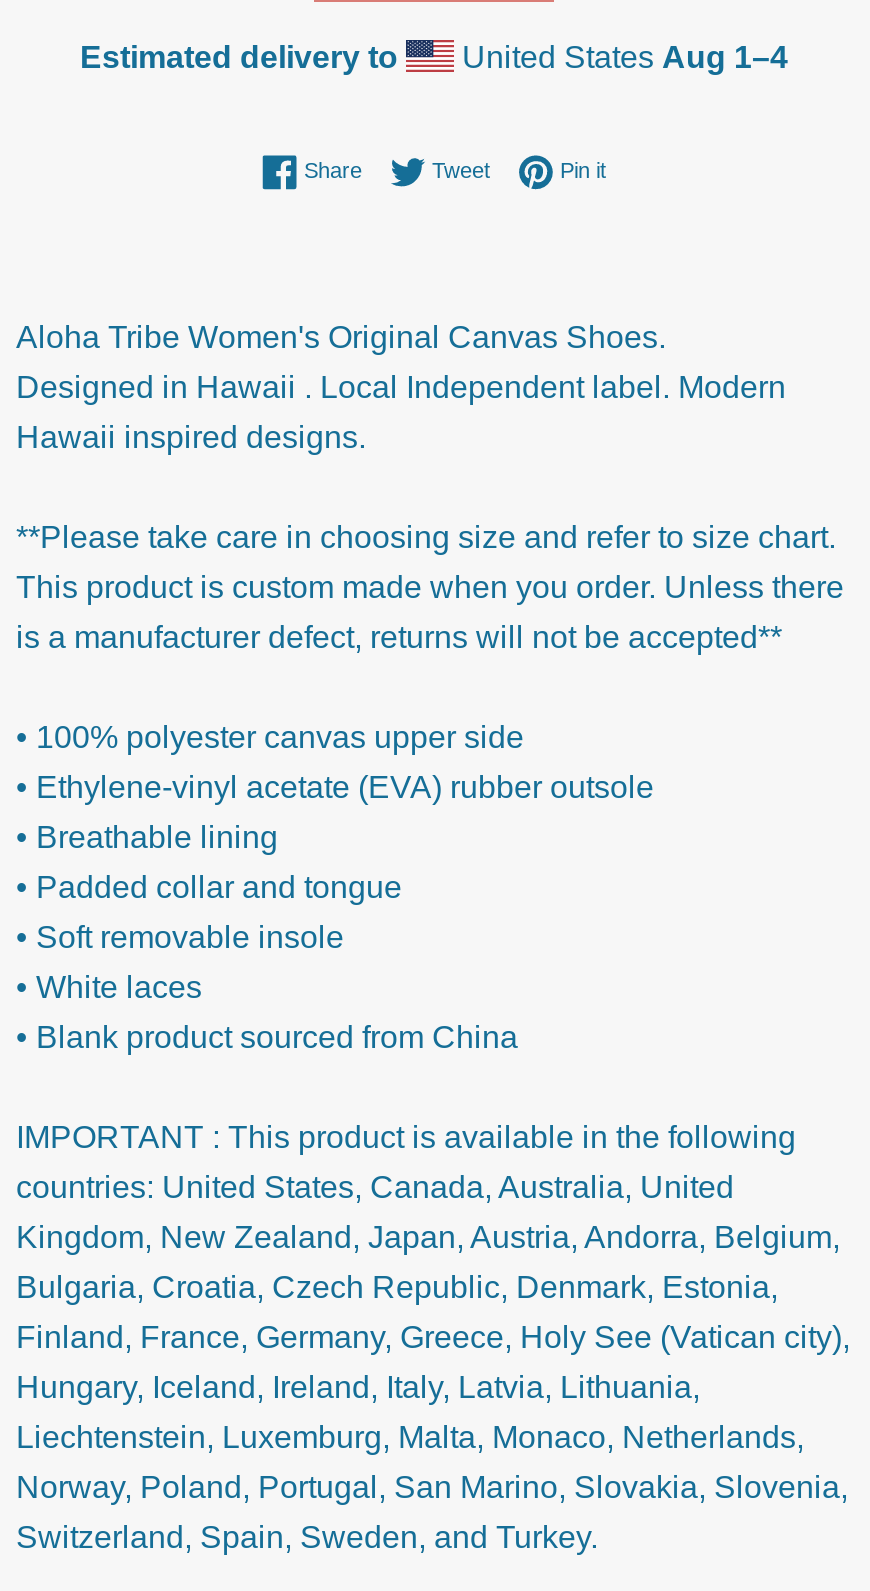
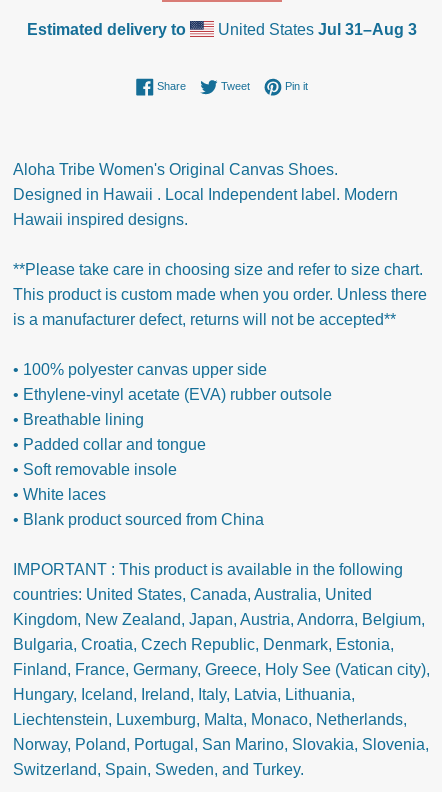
[454,41,788,75] United States Aug 1–4 -> [214,21,417,38] United States Jul 31–Aug 3

